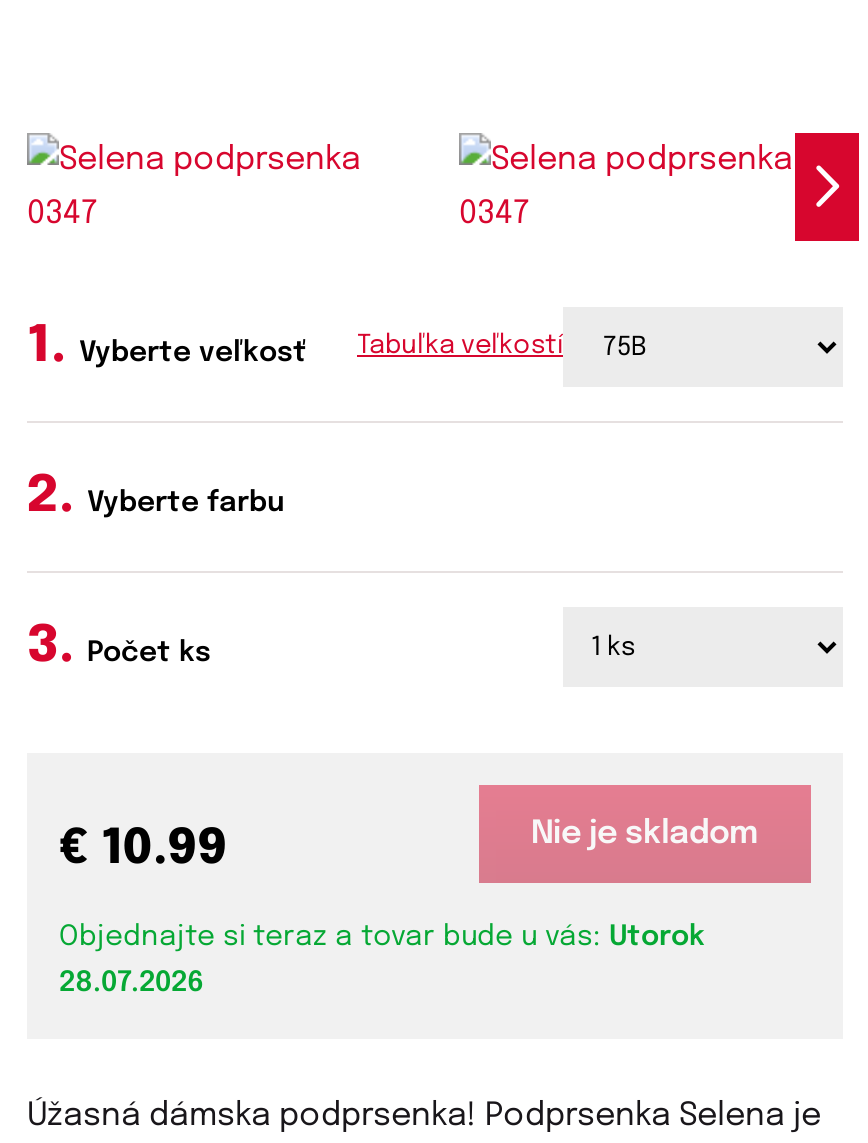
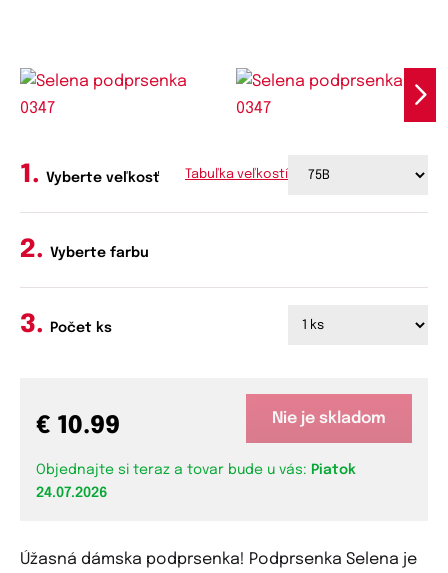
[59,923,705,951] Objednajte si teraz a tovar bude u vás: Utorok -> [36,463,356,477] Objednajte si teraz a tovar bude u vás: Piatok
[59,969,205,997] 28.07.2026 -> [36,486,108,500] 24.07.2026

